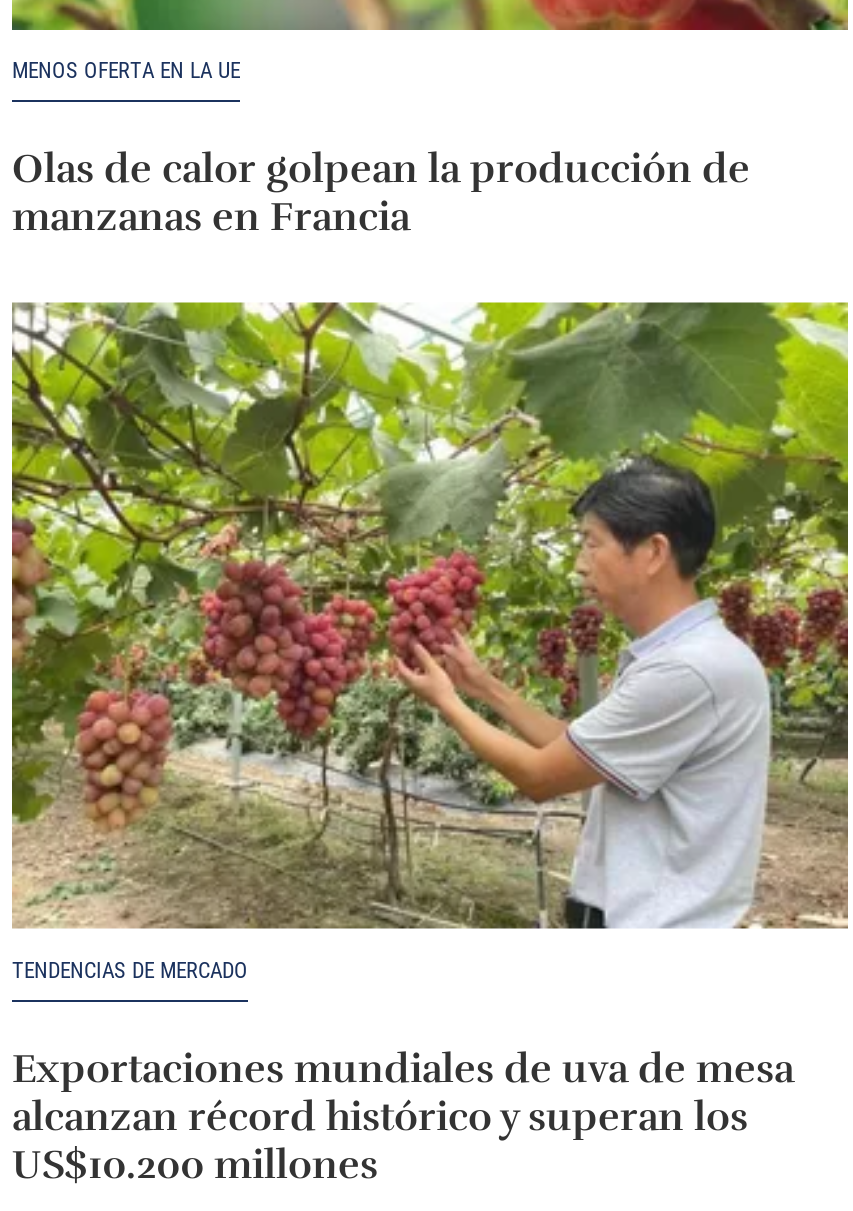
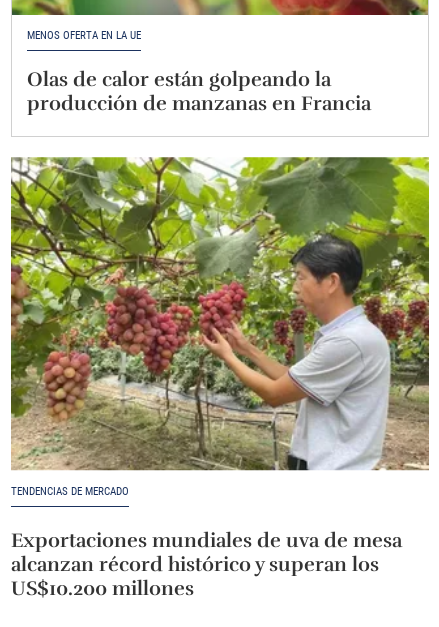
[12,144,750,242] Olas de calor golpean la producción de | manzanas en Francia -> [27,67,371,116] Olas de calor están golpeando la | producción de manzanas en Francia

